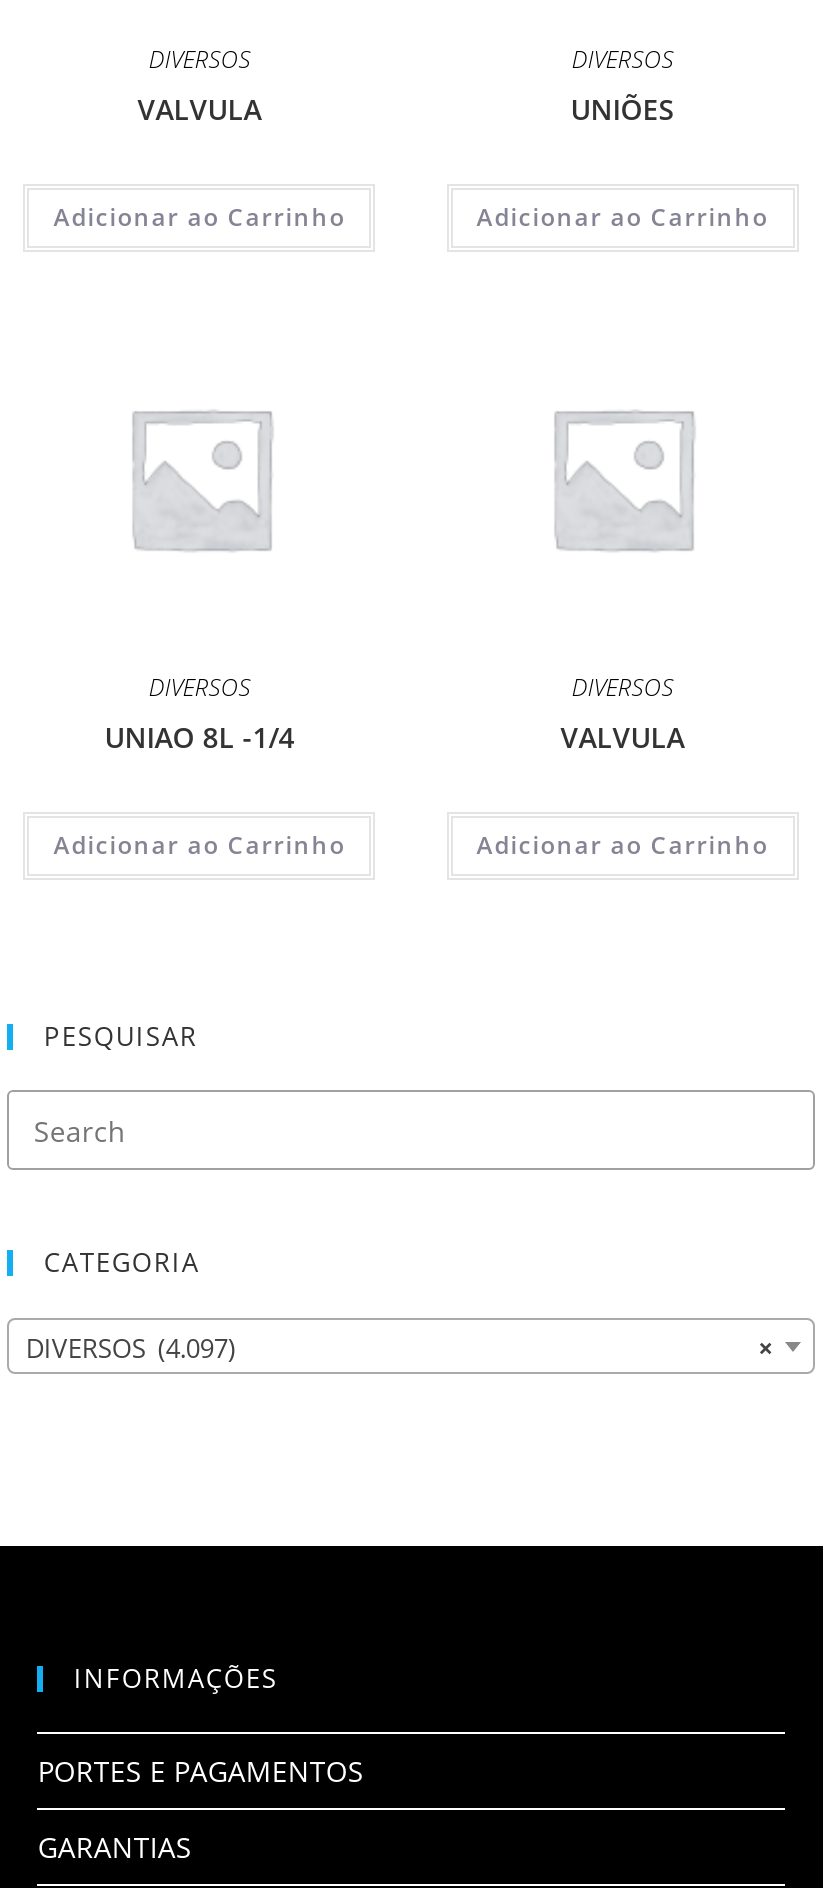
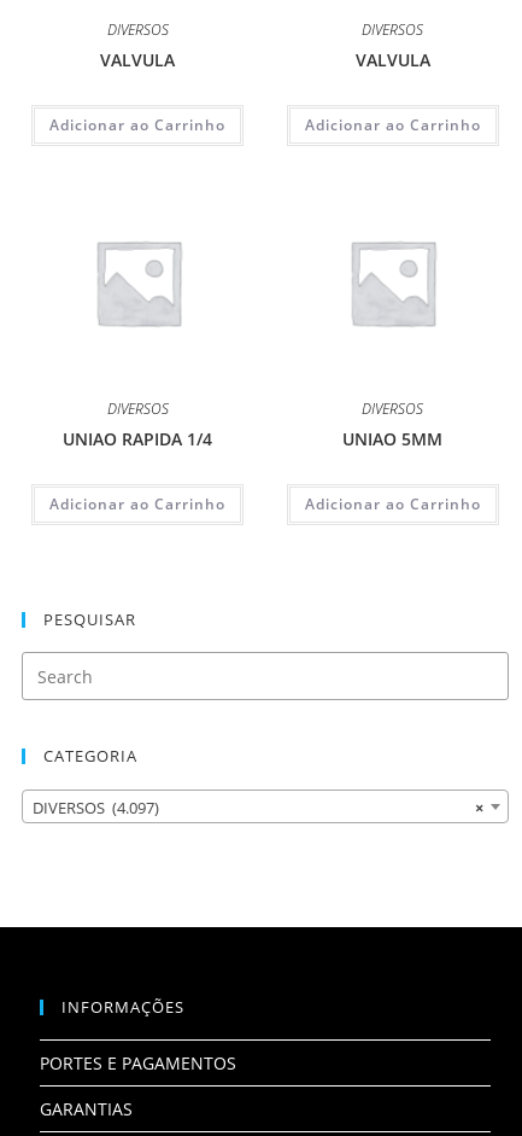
[571,90,675,128] UNIÕES -> [355,49,430,71] VALVULA
[104,718,294,756] UNIAO 8L -1/4 -> [63,427,212,450] UNIAO RAPIDA 1/4
[561,718,685,756] VALVULA -> [343,427,443,450] UNIAO 5MM

